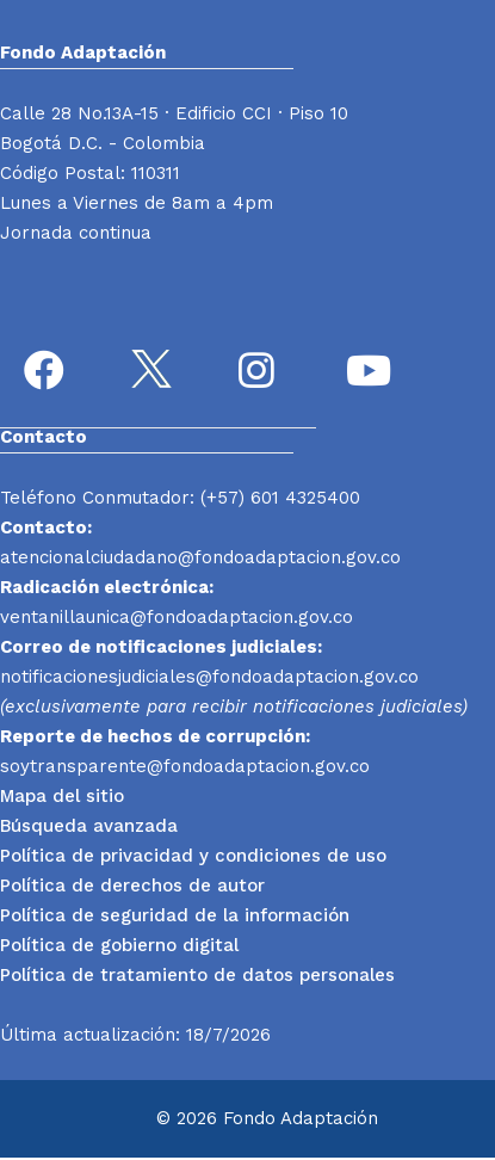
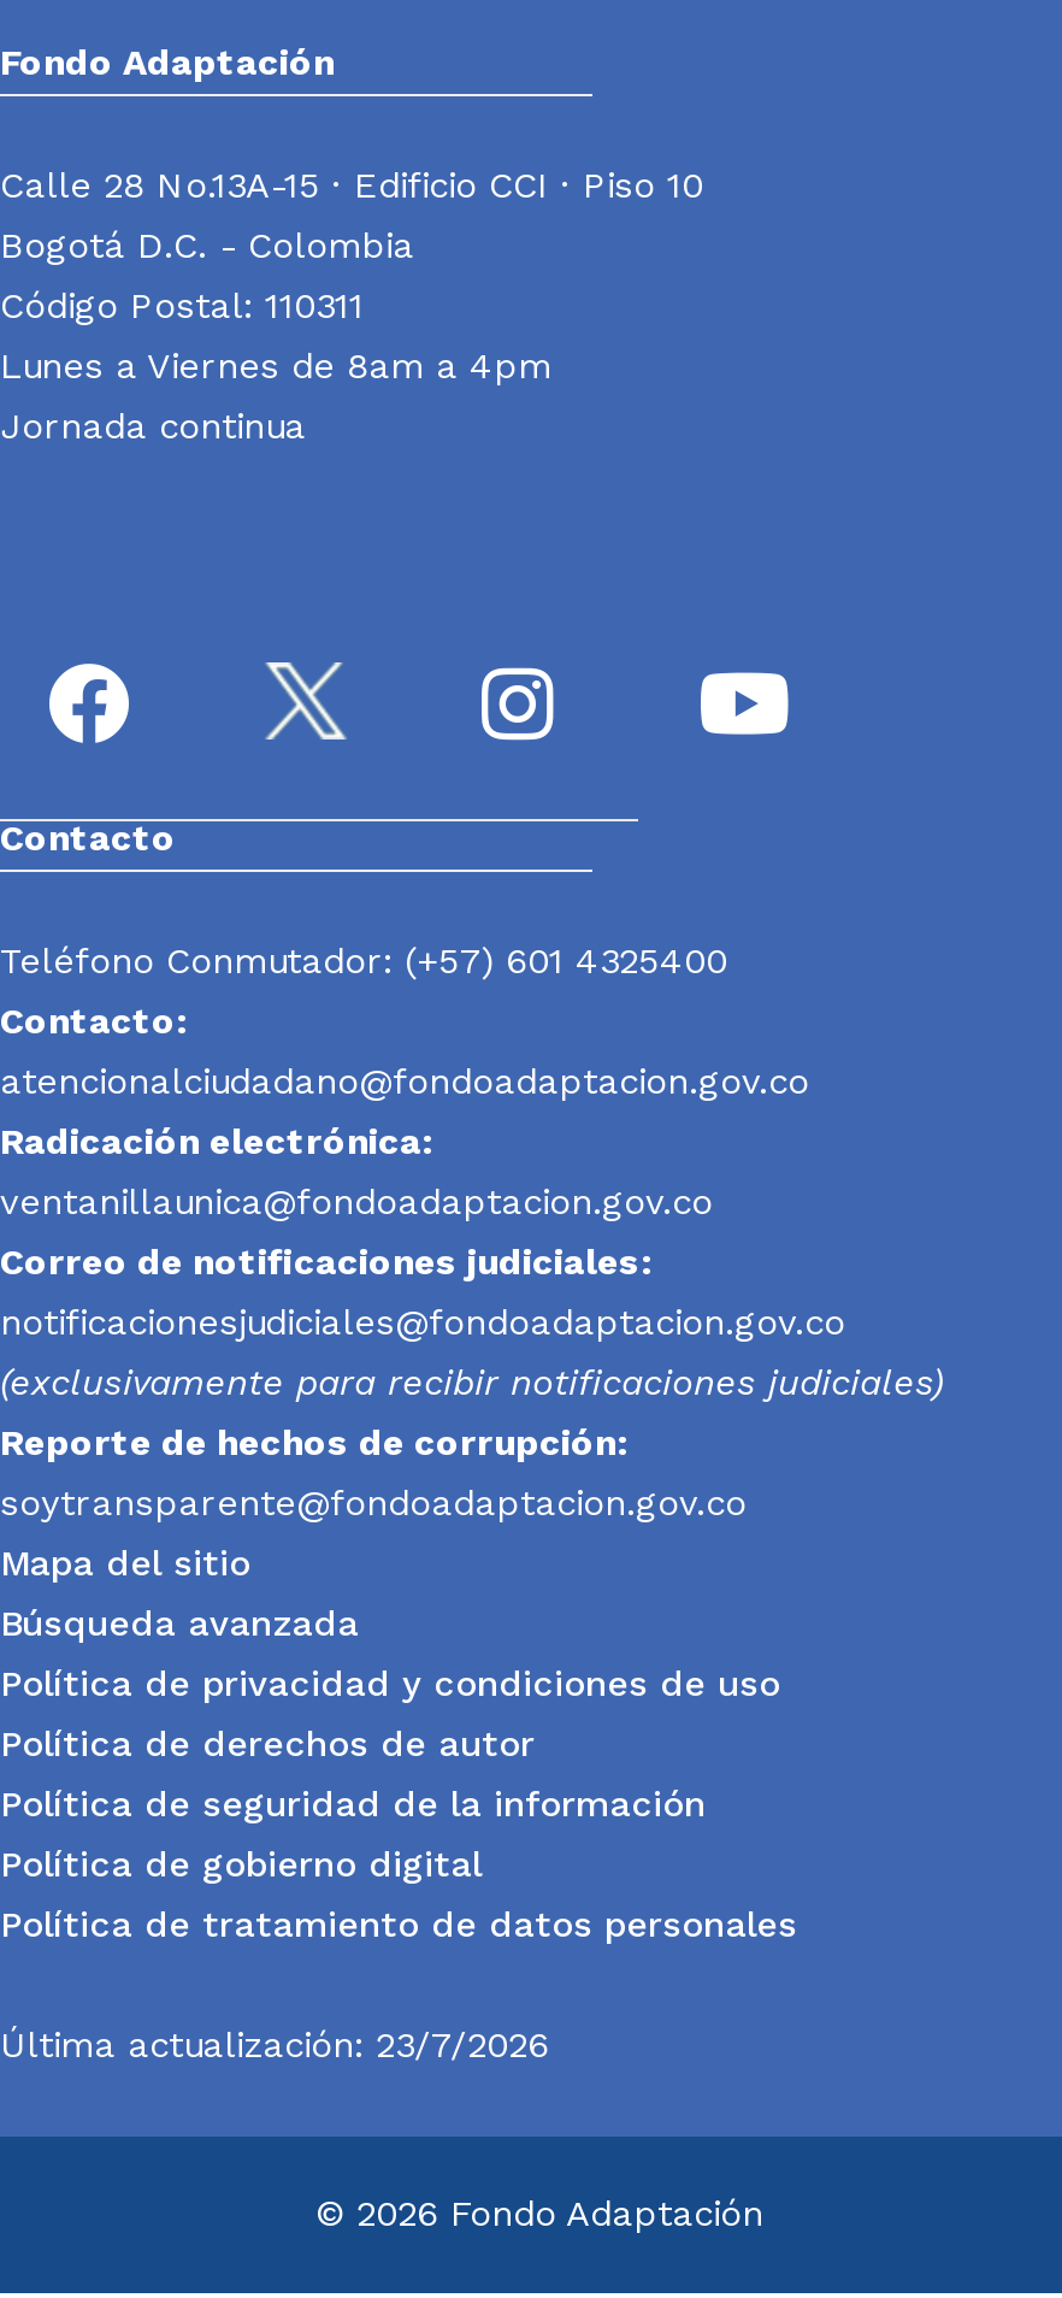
[0,1023,271,1045] Última actualización: 18/7/2026 -> [0,2022,549,2066] Última actualización: 23/7/2026

